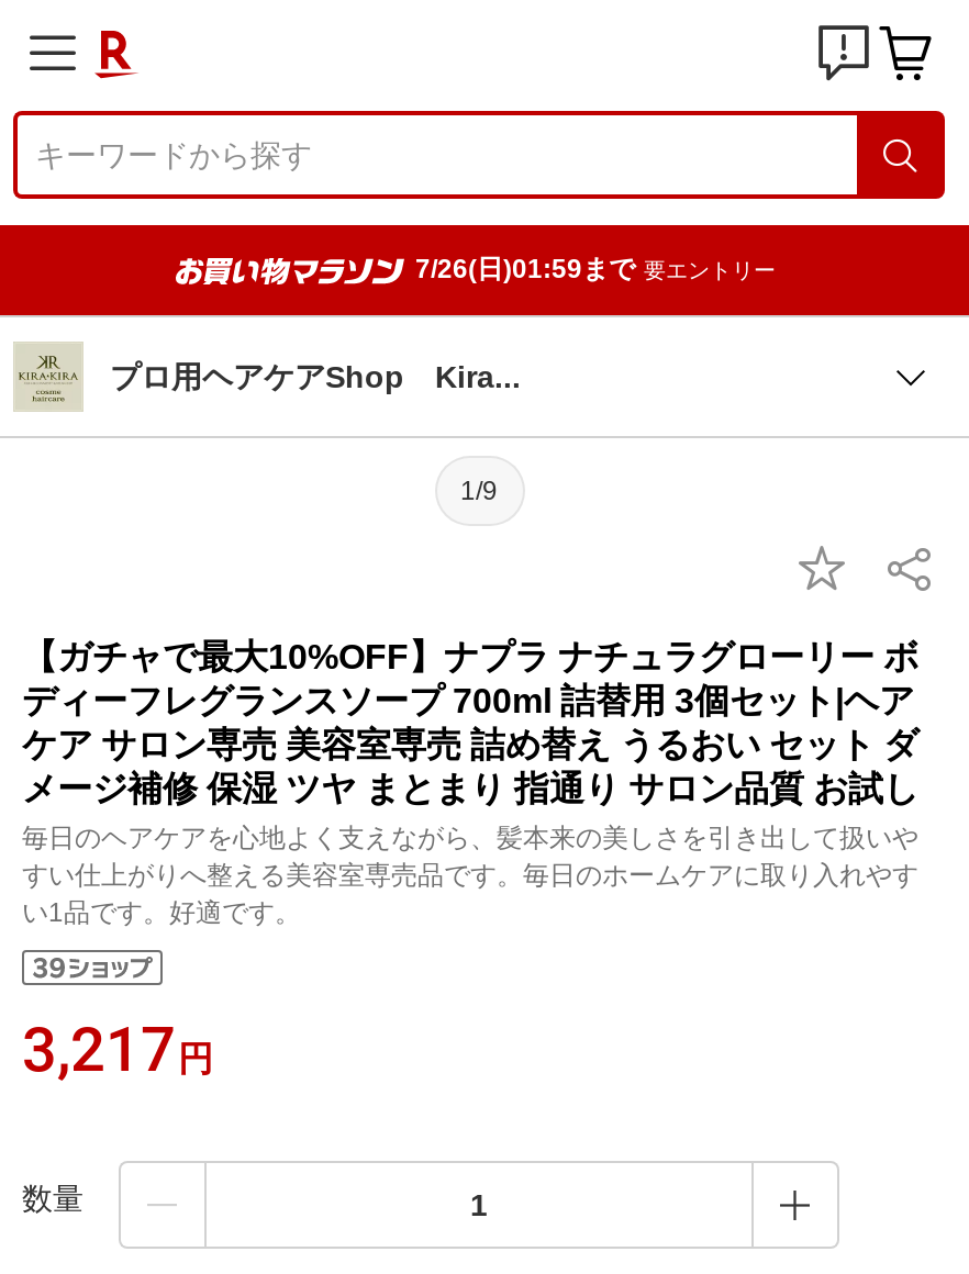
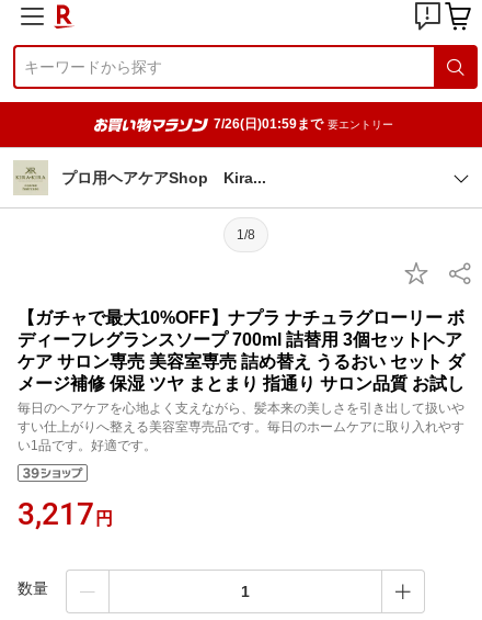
[460,474,498,505] 1/9 -> [236,227,255,242] 1/8

